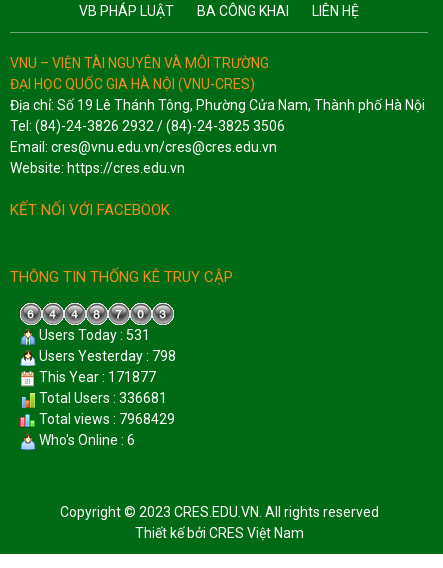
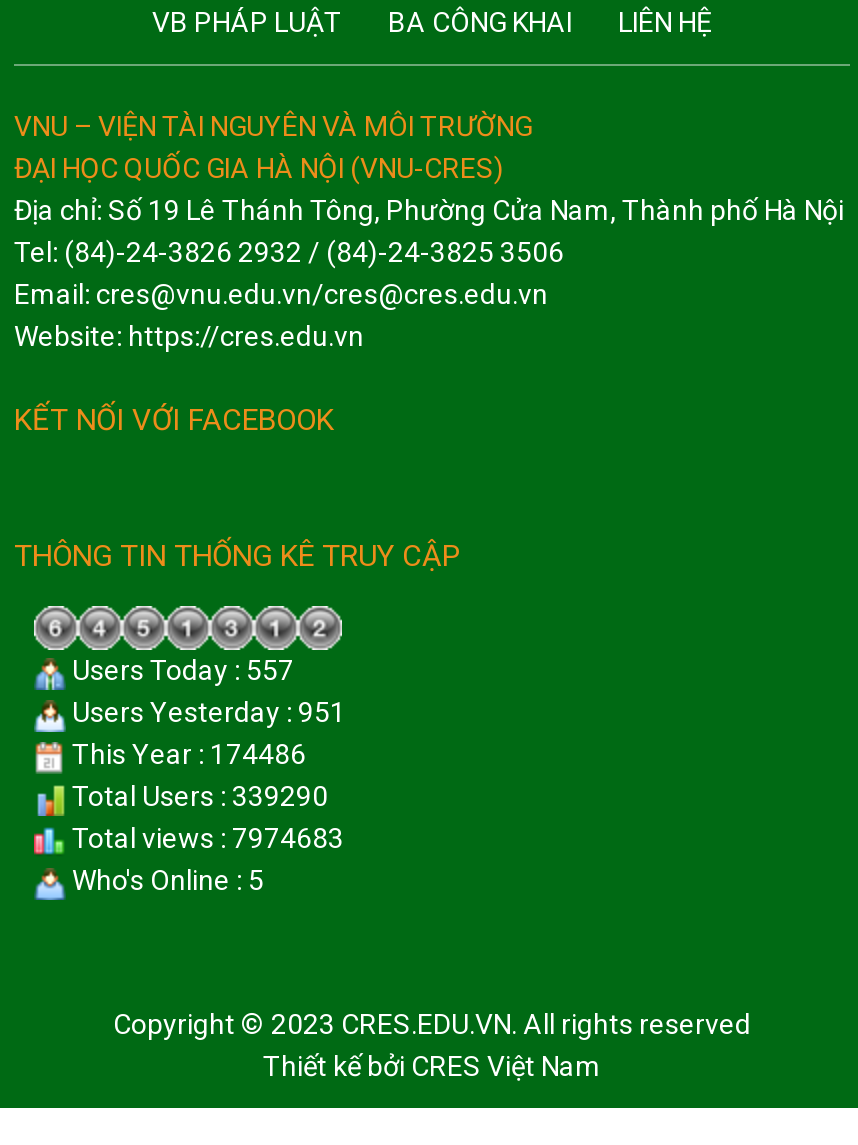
[36,327,150,343] Users Today : 531 -> [66,654,294,686] Users Today : 557
[36,348,176,364] Users Yesterday : 798 -> [66,696,346,728] Users Yesterday : 951
[36,369,156,385] This Year : 171877 -> [66,738,306,770] This Year : 174486
[36,390,167,406] Total Users : 336681 -> [66,780,328,812] Total Users : 339290
[36,411,175,427] Total views : 7968429 -> [66,822,344,854] Total views : 7974683
[36,432,135,448] Who's Online : 6 -> [66,864,264,896] Who's Online : 5

